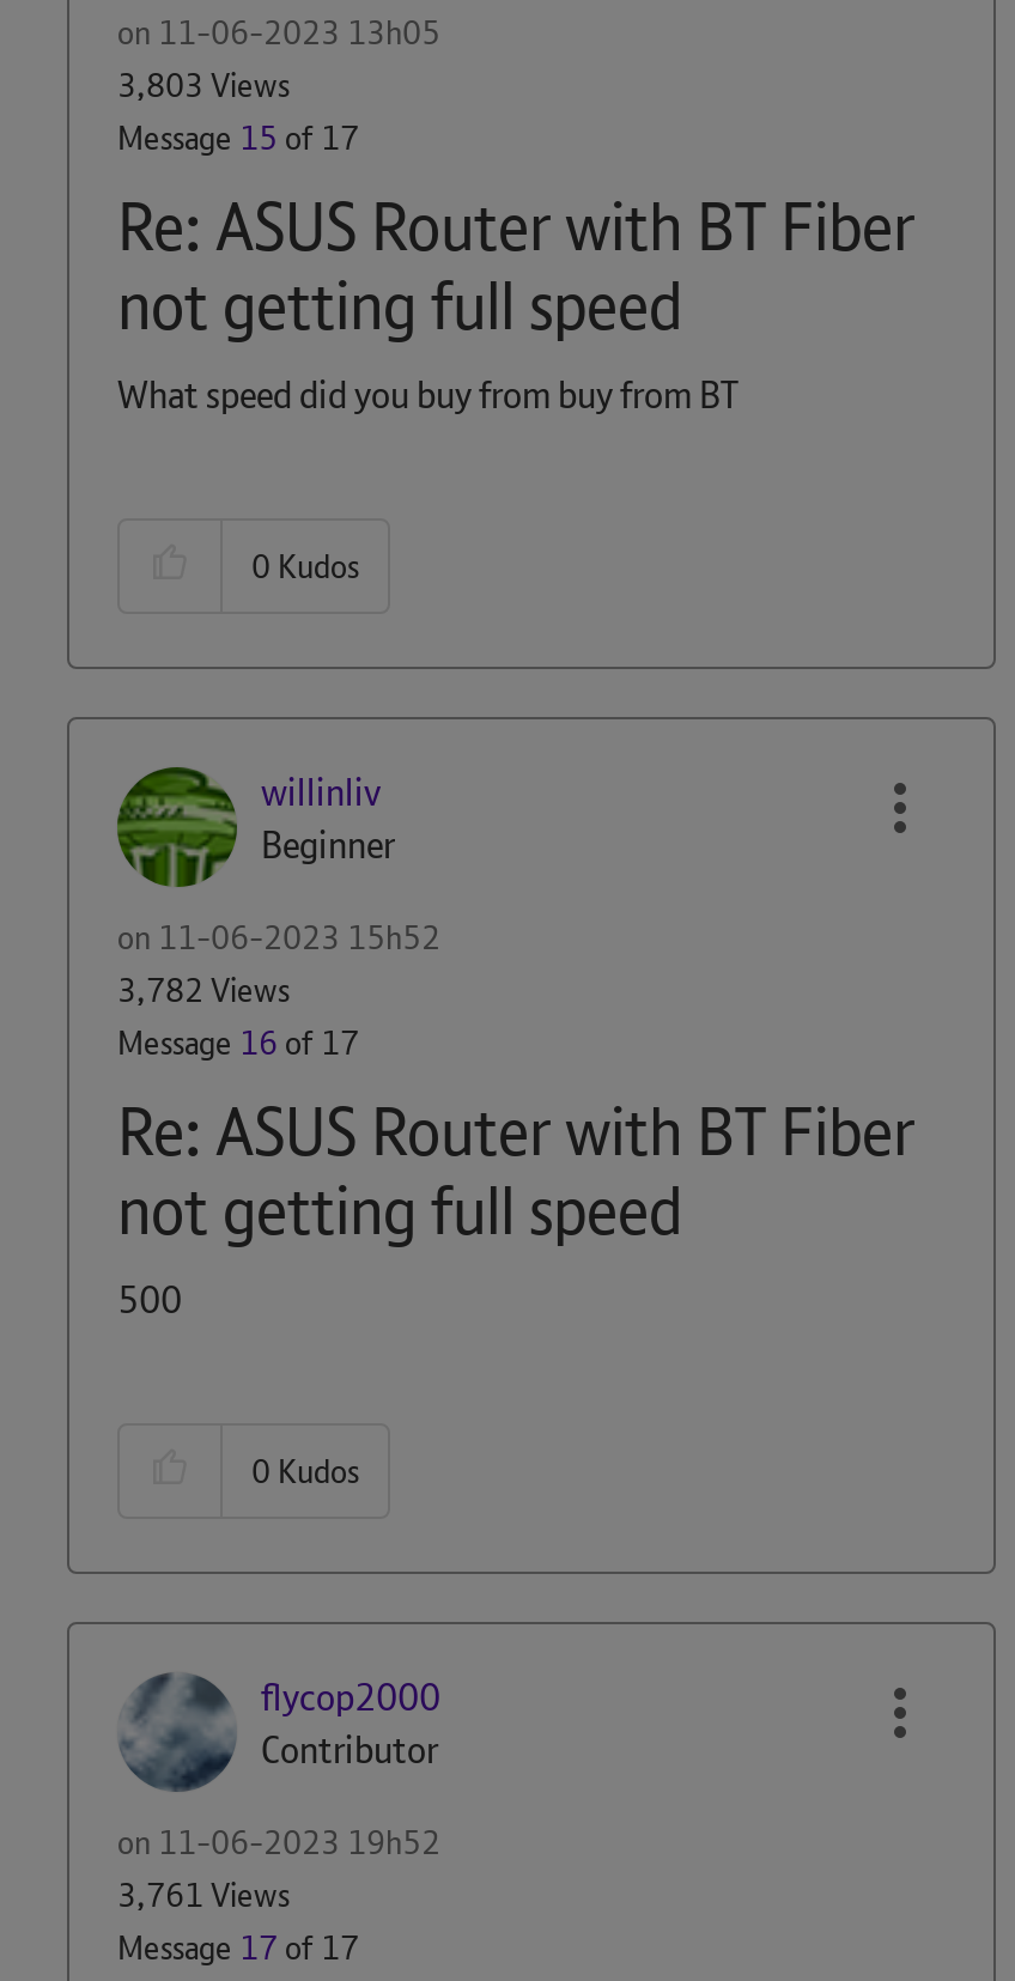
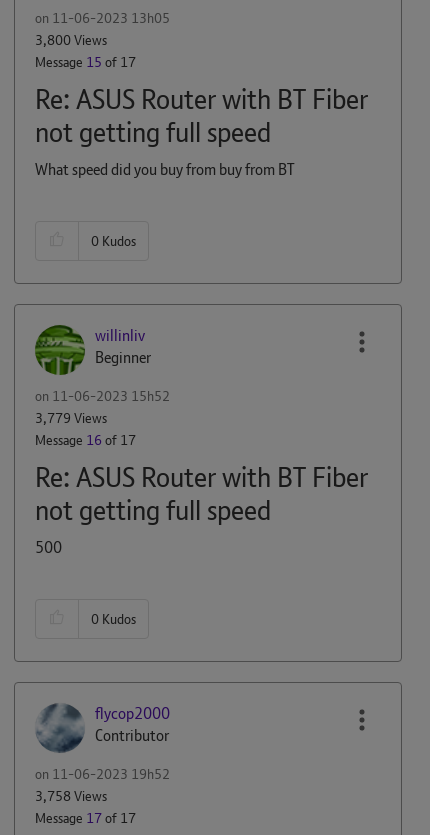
[117,63,290,107] 3,803 Views -> [35,31,107,49] 3,800 Views
[117,968,290,1011] 3,782 Views -> [35,409,107,427] 3,779 Views
[117,1873,290,1916] 3,761 Views -> [35,787,107,805] 3,758 Views

